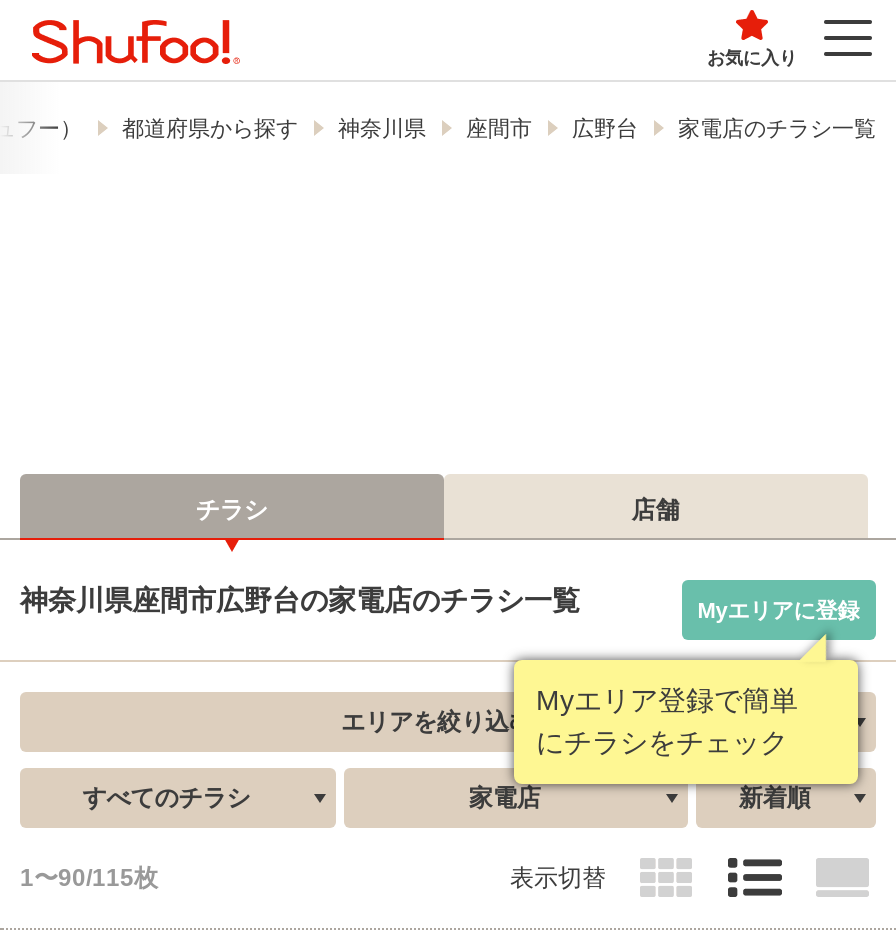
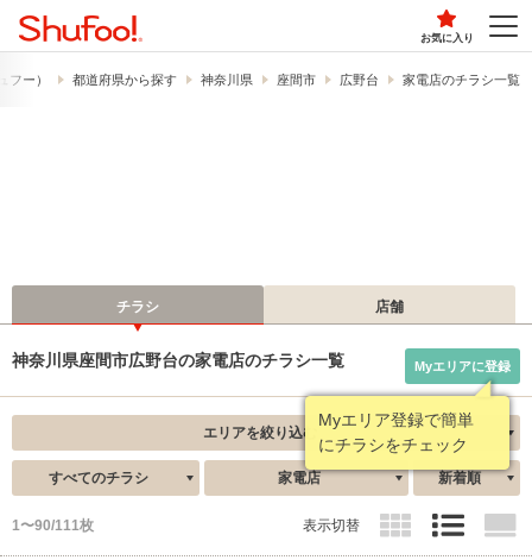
[20,864,158,892] 1〜90/115枚 -> [12,517,94,534] 1〜90/111枚

